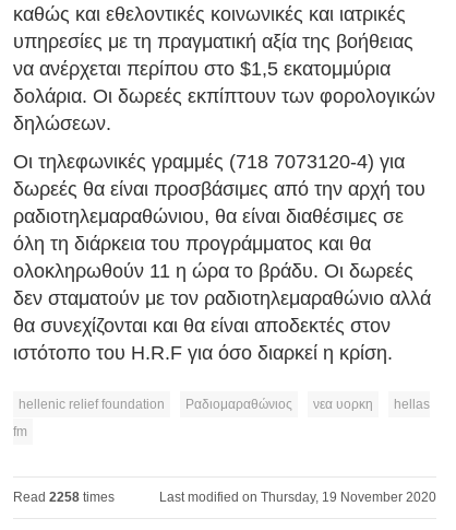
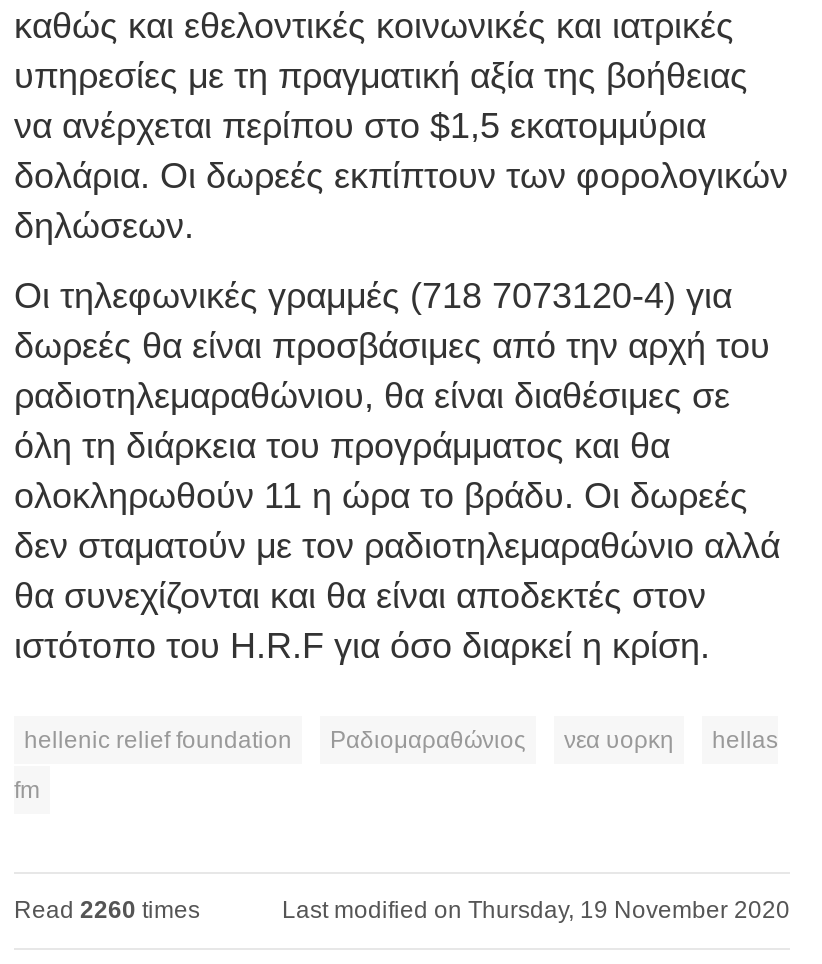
[13,489,115,504] Read 2258 times -> [14,895,200,923] Read 2260 times

